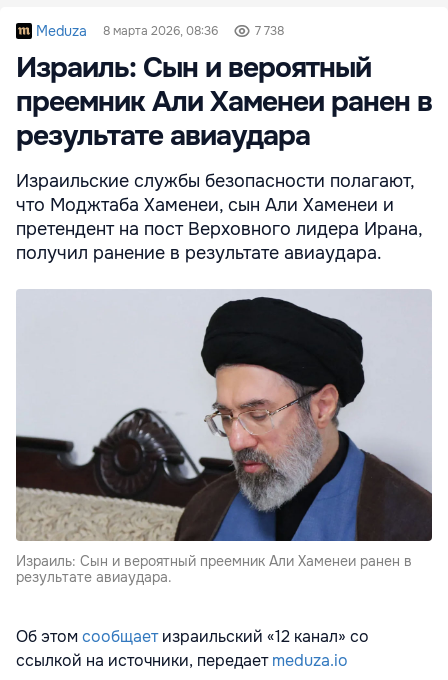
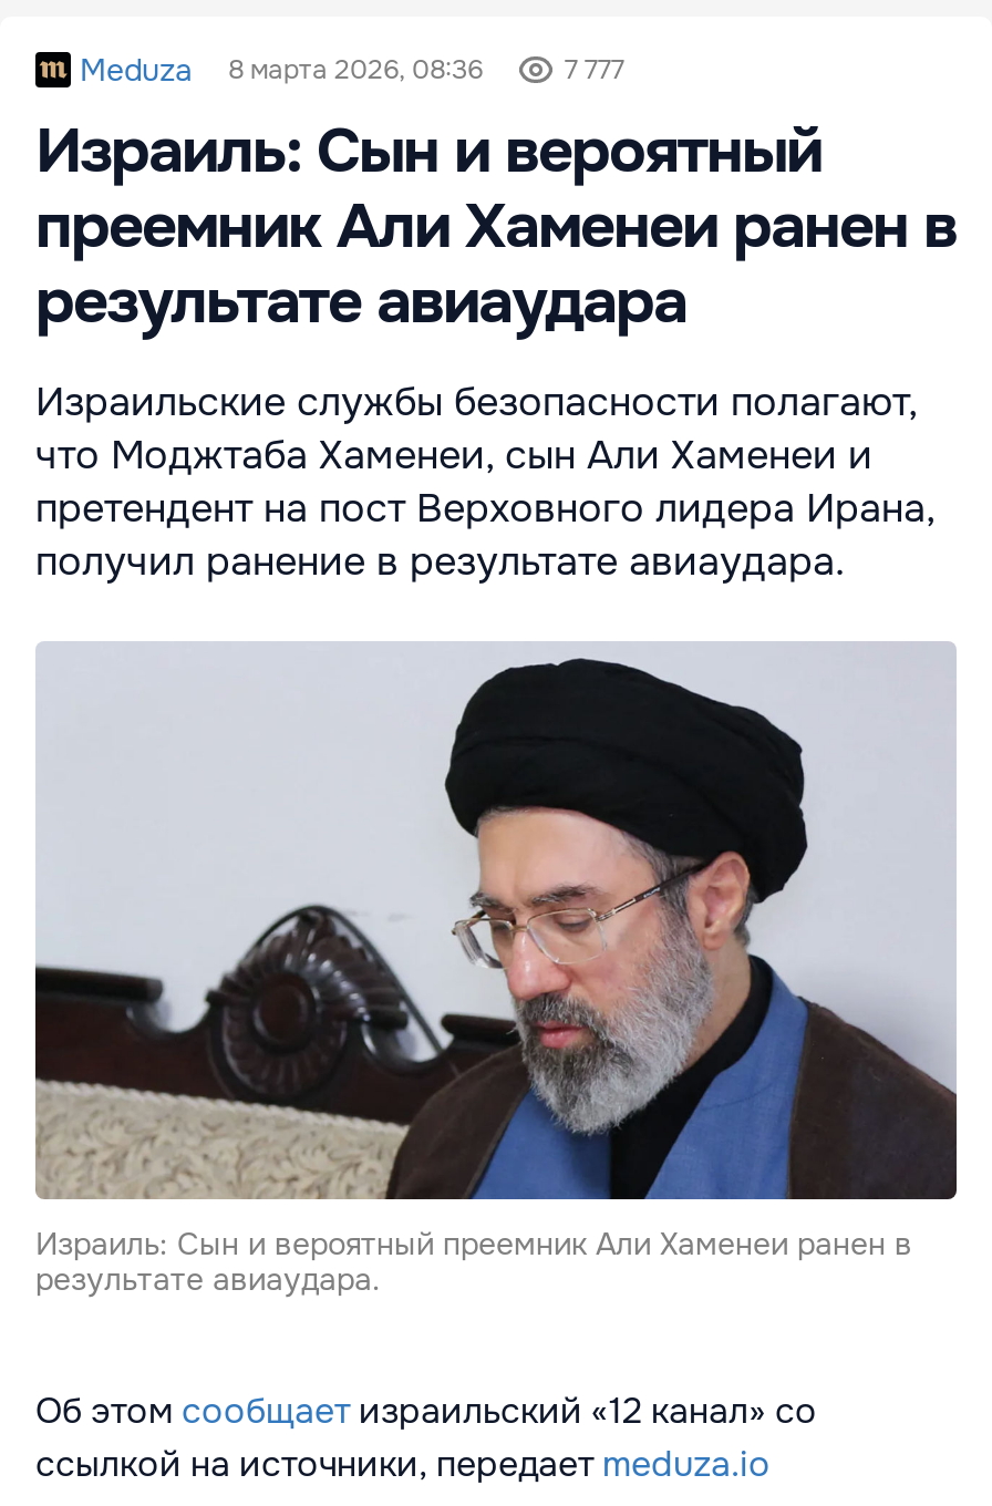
[255,23,284,39] 7 738 -> [565,53,624,88] 7 777

